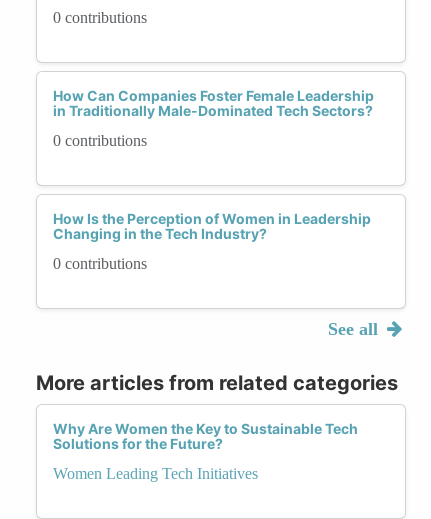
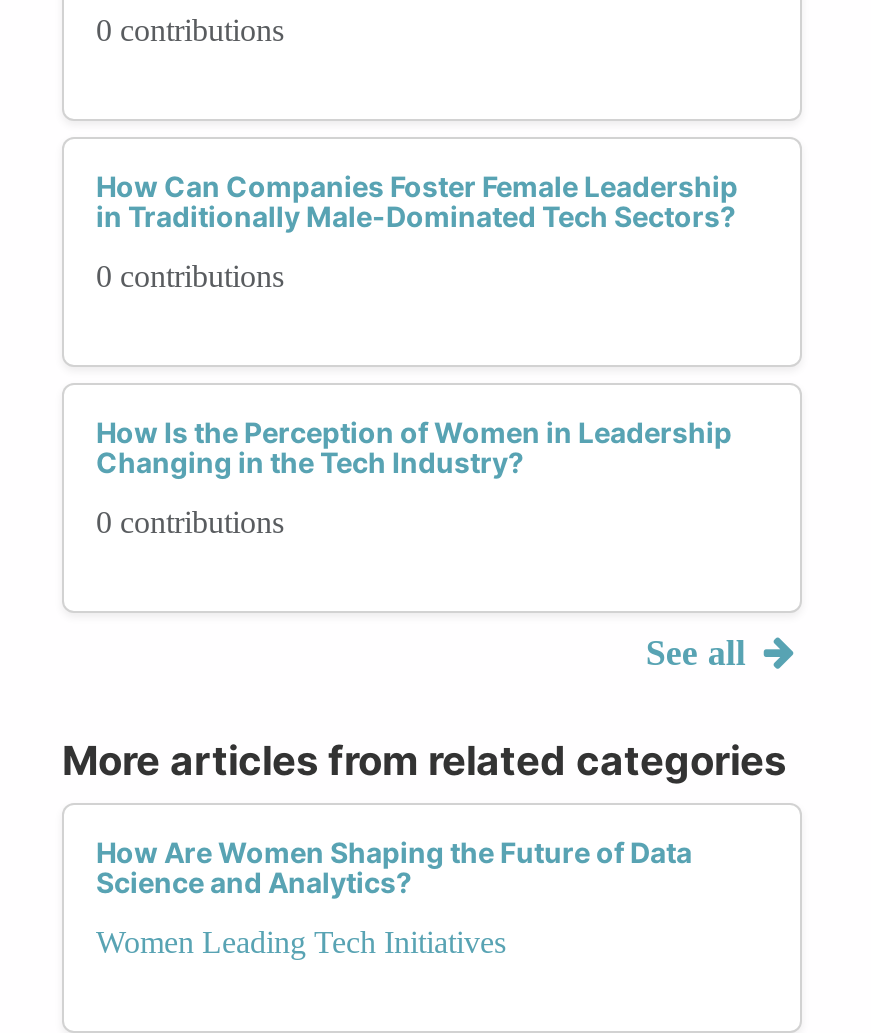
[53,420,358,452] Why Are Women the Key to Sustainable Tech | Solutions for the Future? -> [96,835,692,899] How Are Women Shaping the Future of Data | Science and Analytics?

